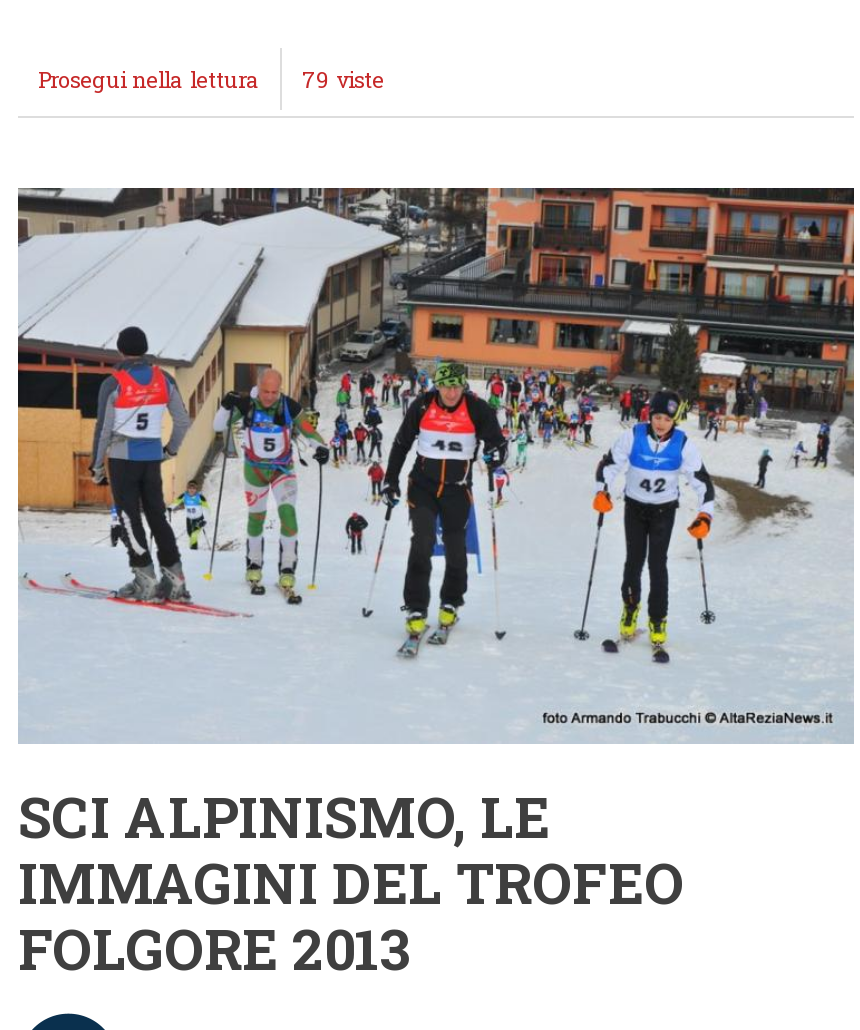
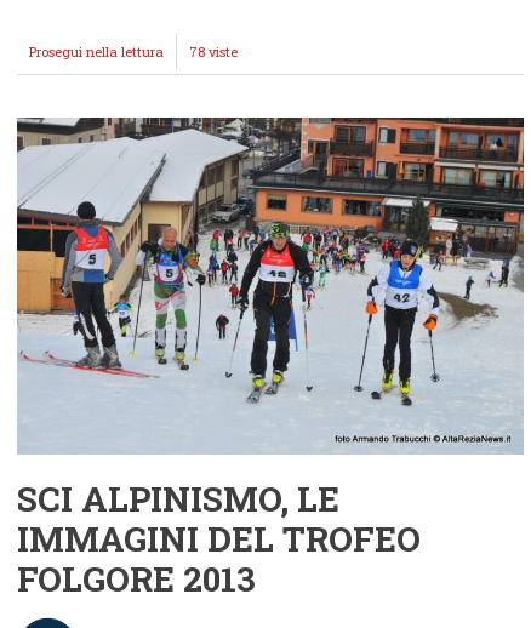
[302,63,384,93] 79 viste -> [189,42,238,60] 78 viste

